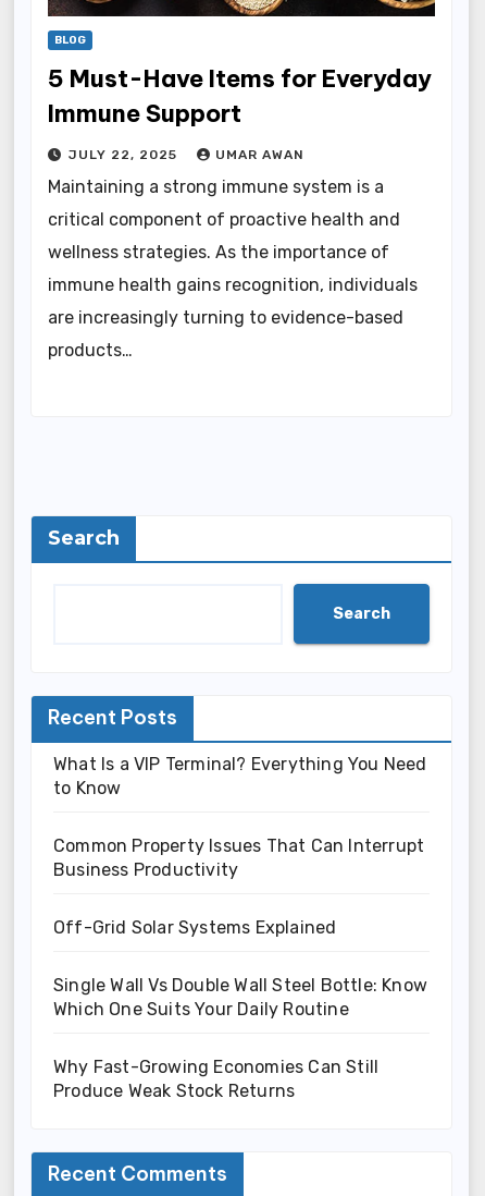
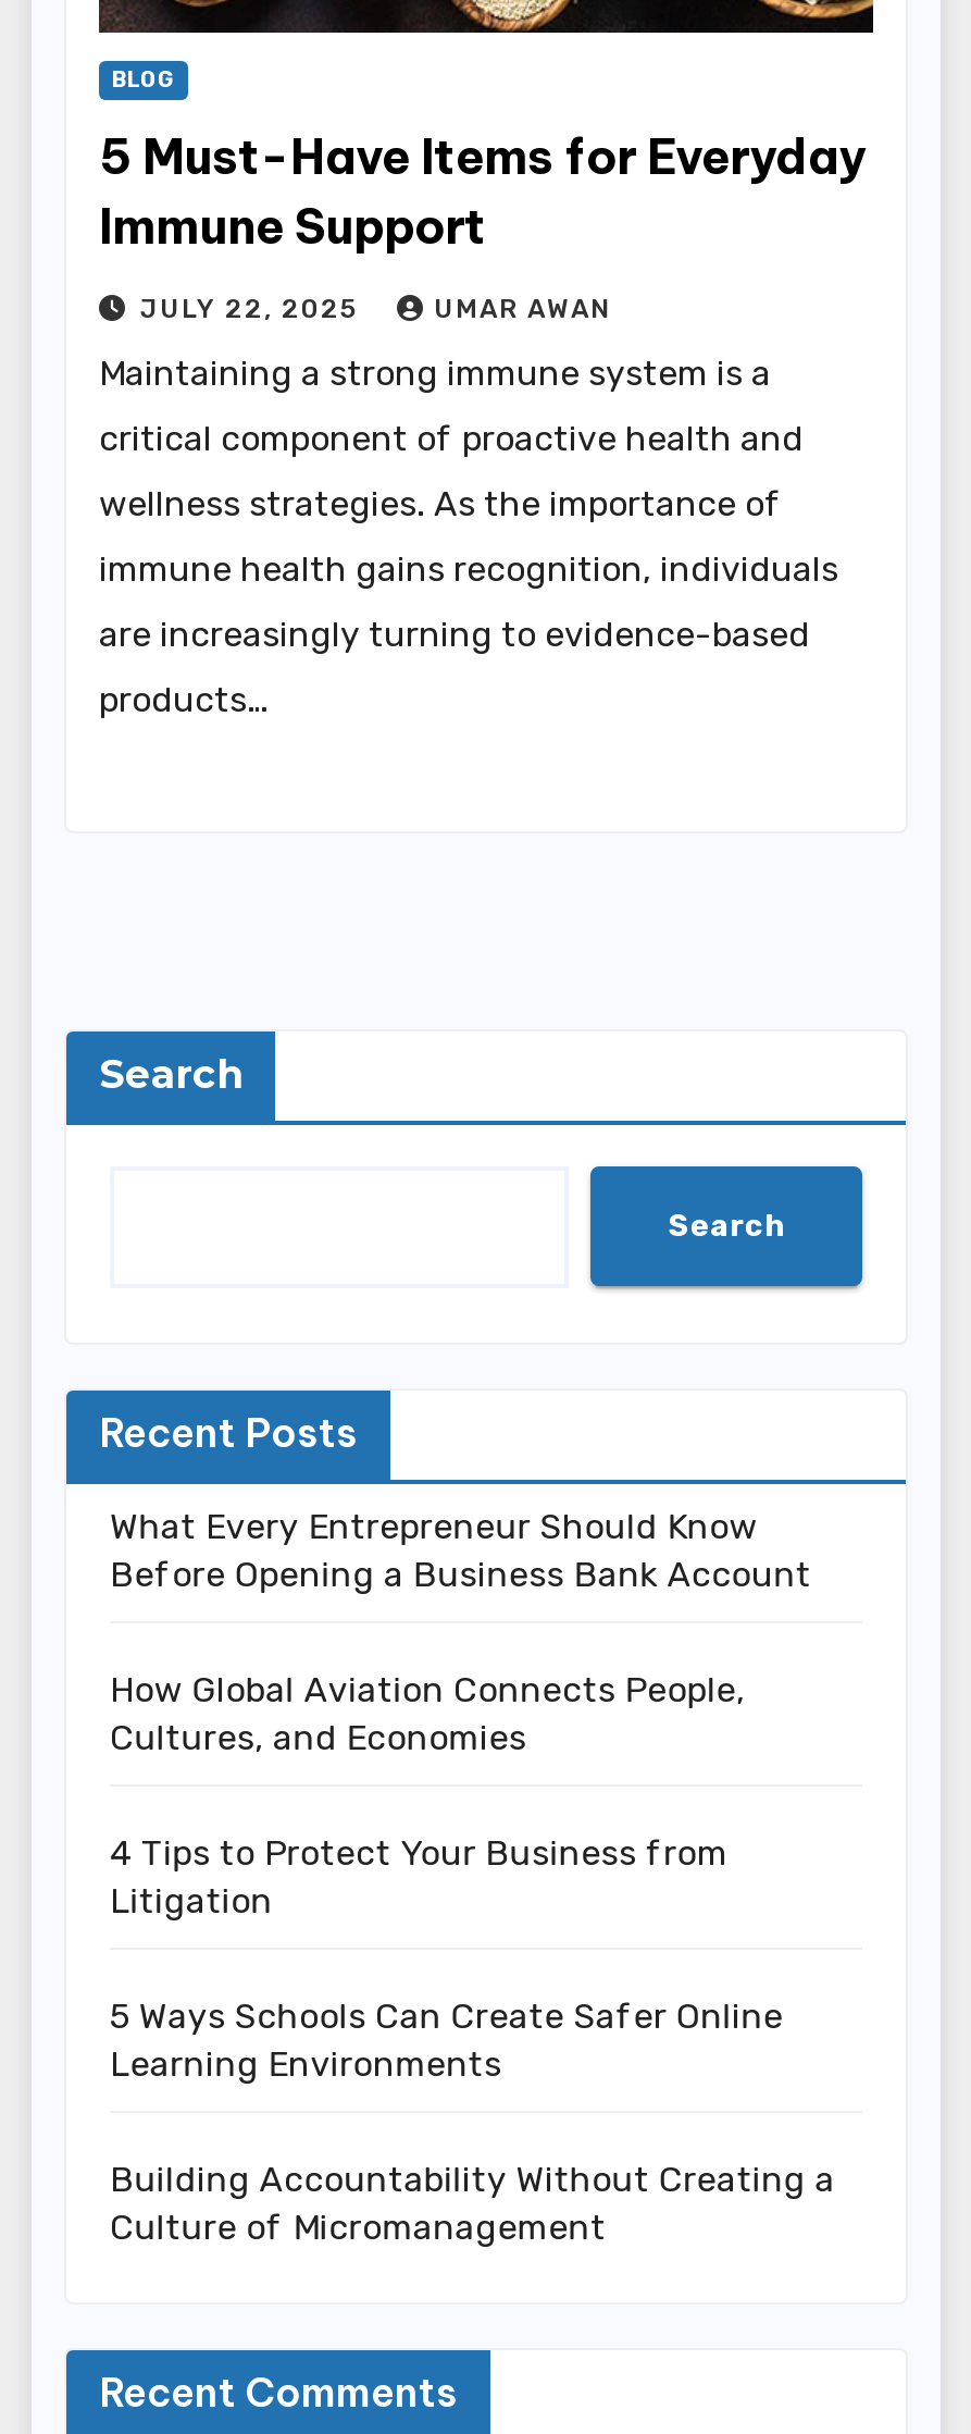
[53,754,427,799] What Is a VIP Terminal? Everything You Need | to Know -> [110,1507,811,1596] What Every Entrepreneur Should Know | Before Opening a Business Bank Account
[53,836,424,881] Common Property Issues That Can Interrupt | Business Productivity -> [110,1670,745,1759] How Global Aviation Connects People, | Cultures, and Economies
[53,918,336,938] Off-Grid Solar Systems Explained -> [110,1833,728,1922] 4 Tips to Protect Your Business from | Litigation
[53,975,427,1020] Single Wall Vs Double Wall Steel Bottle: Know | Which One Suits Your Daily Routine -> [110,1996,783,2086] 5 Ways Schools Can Create Safer Online | Learning Environments
[53,1057,379,1102] Why Fast-Growing Economies Can Still | Produce Weak Stock Returns -> [110,2160,835,2249] Building Accountability Without Creating a | Culture of Micromanagement

